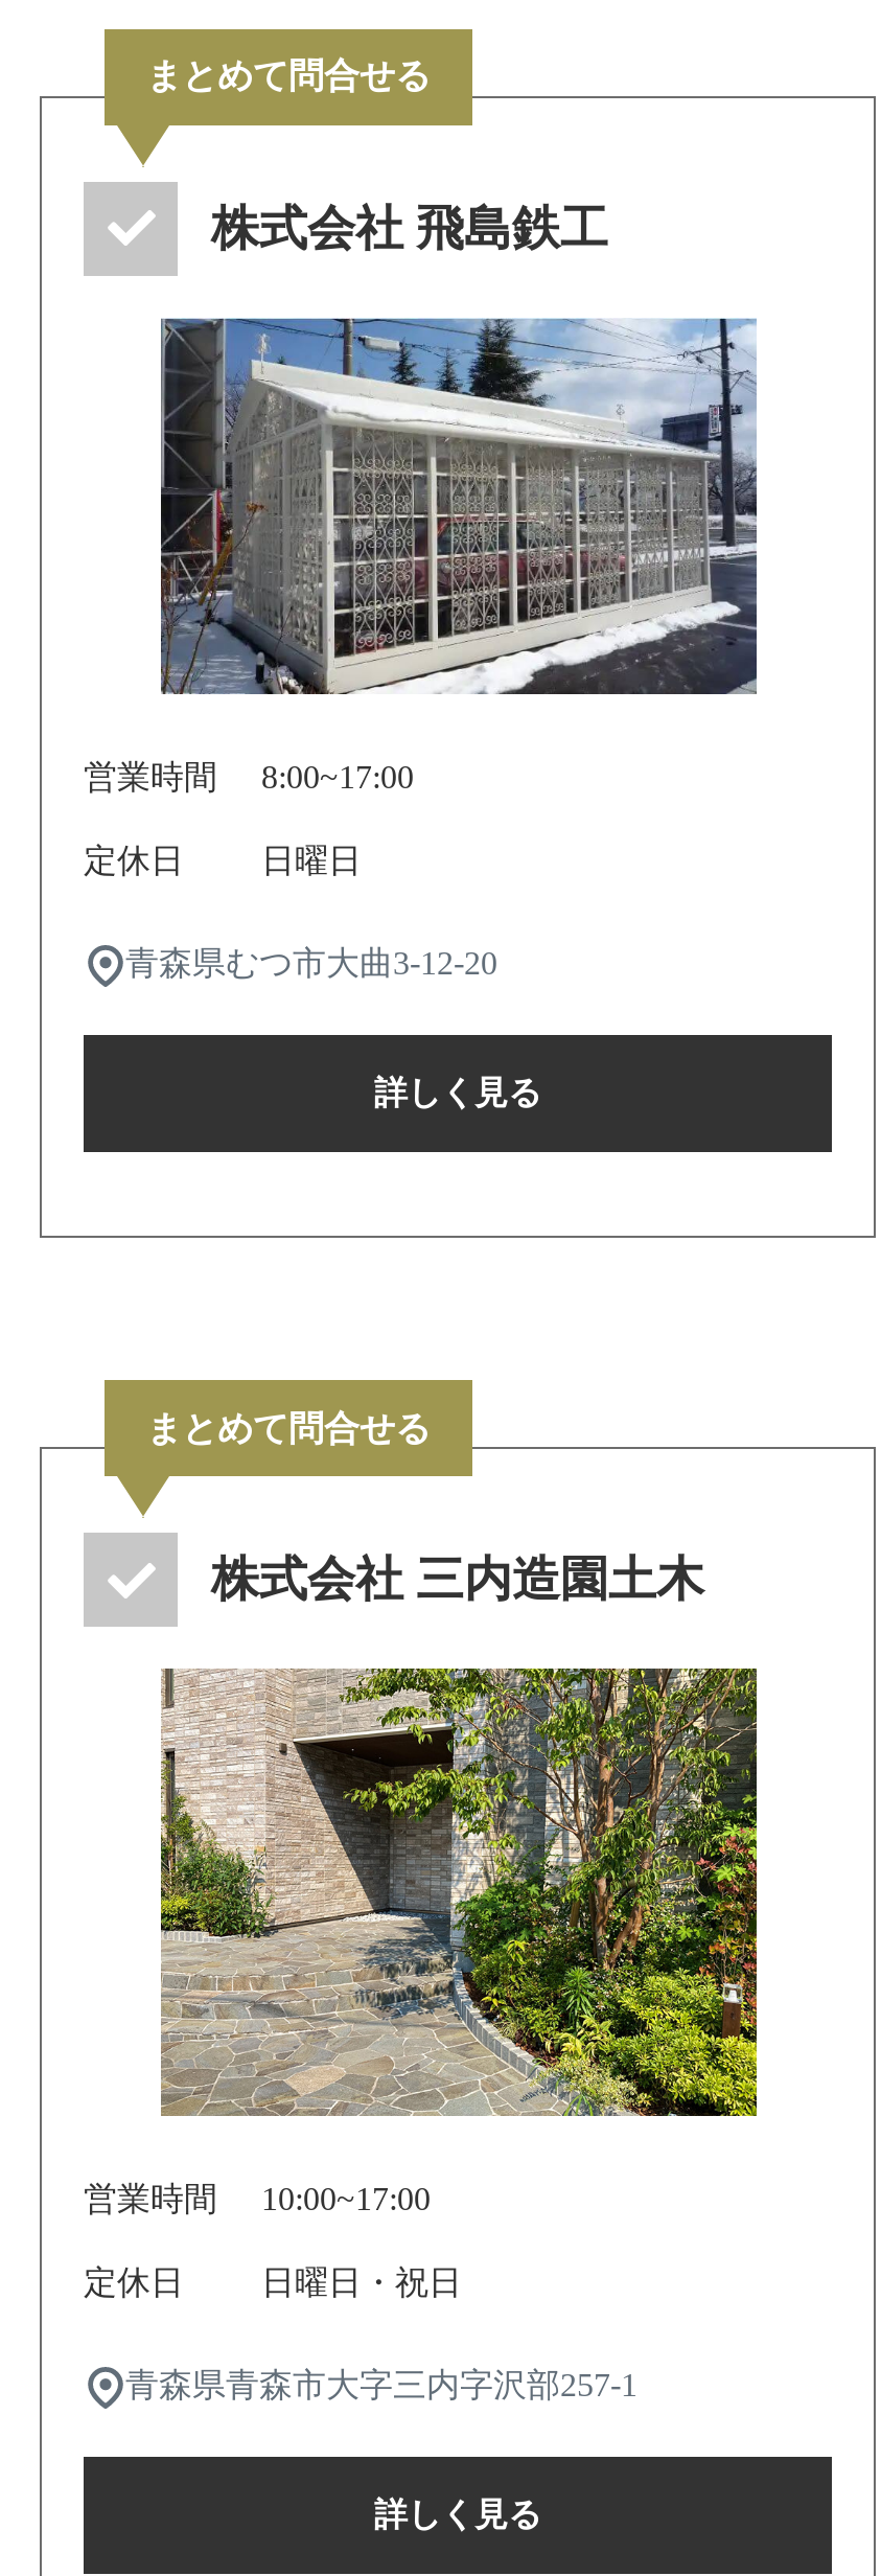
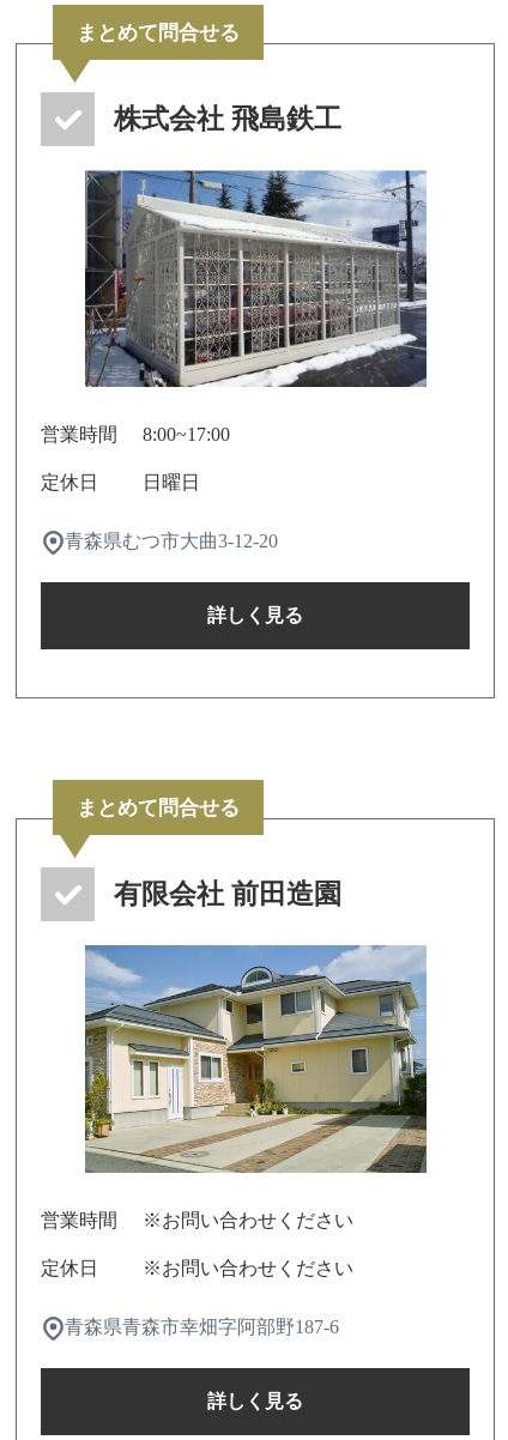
[211,1554,704,1606] 株式会社 三内造園土木 -> [114,879,341,909] 有限会社 前田造園
[161,1666,759,2216] [image] | 10:00~17:00 -> [84,944,428,1230] [image] | ※お問い合わせください
[261,2264,462,2300] 日曜日・祝日 -> [143,1258,353,1278] ※お問い合わせください
[125,2366,637,2402] 青森県青森市大字三内字沢部257-1 -> [65,1316,339,1337] 青森県青森市幸畑字阿部野187-6

